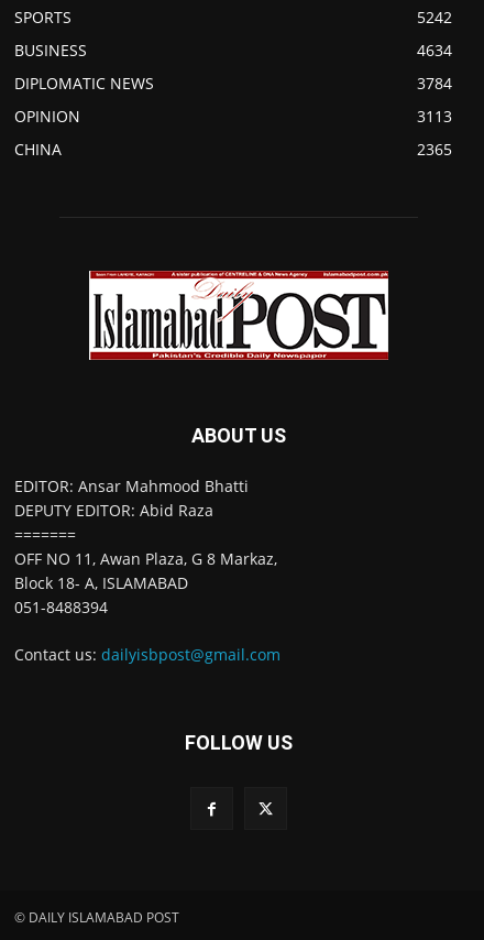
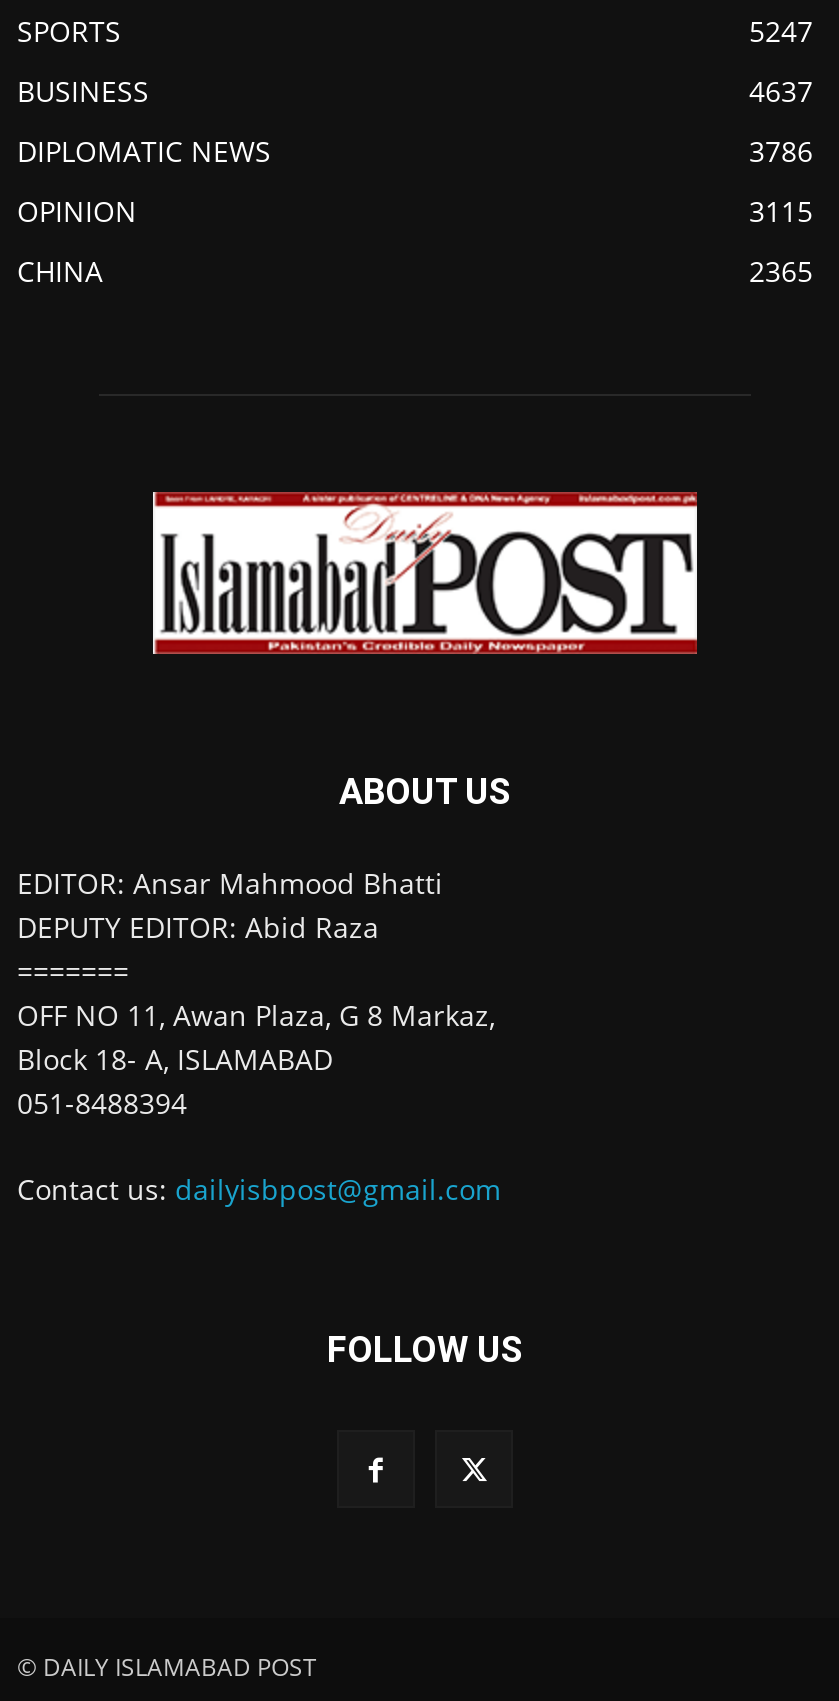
[417,7,452,28] 5242 -> [749,12,813,50] 5247
[417,40,452,61] 4634 -> [749,72,813,110] 4637
[417,73,452,94] 3784 -> [749,132,813,170] 3786
[417,106,452,127] 3113 -> [749,192,813,230] 3115

